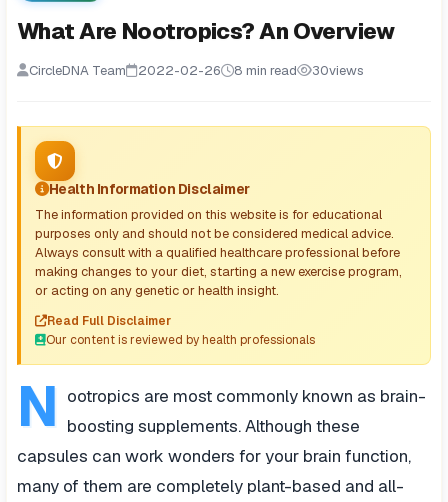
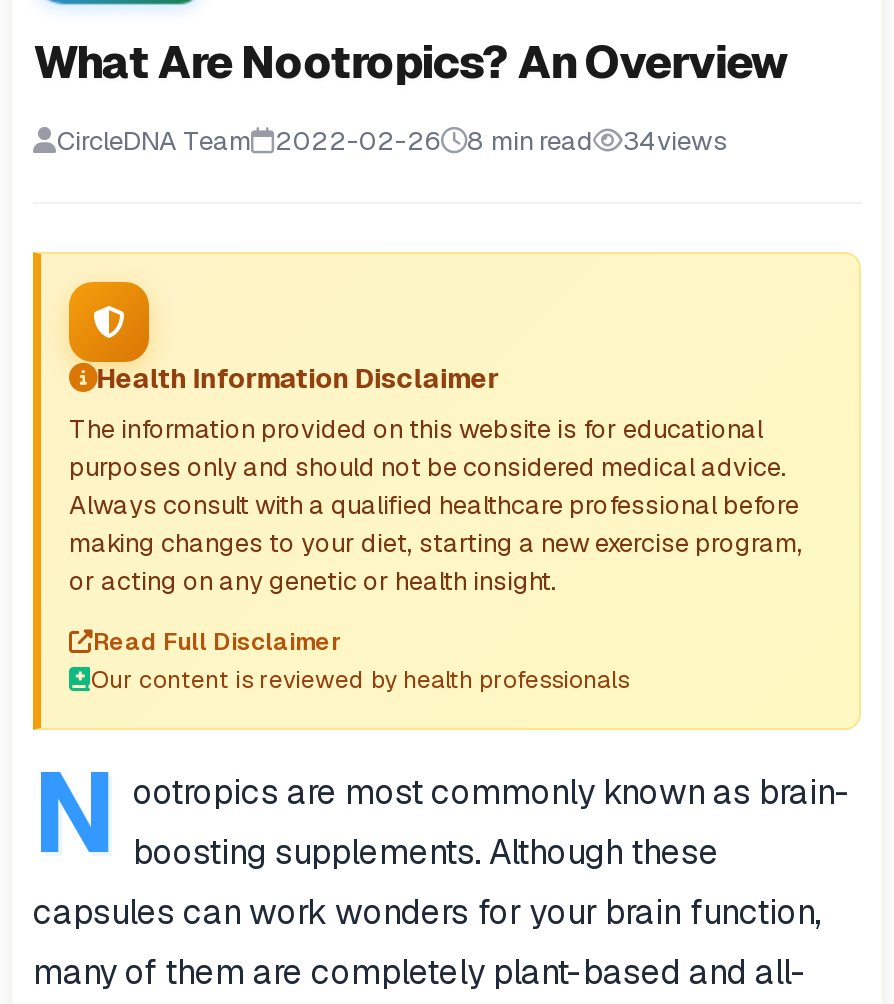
[29,62,364,79] CircleDNA Team 2022-02-26 8 min read 30views -> [57,123,727,157] CircleDNA Team 2022-02-26 8 min read 34views

